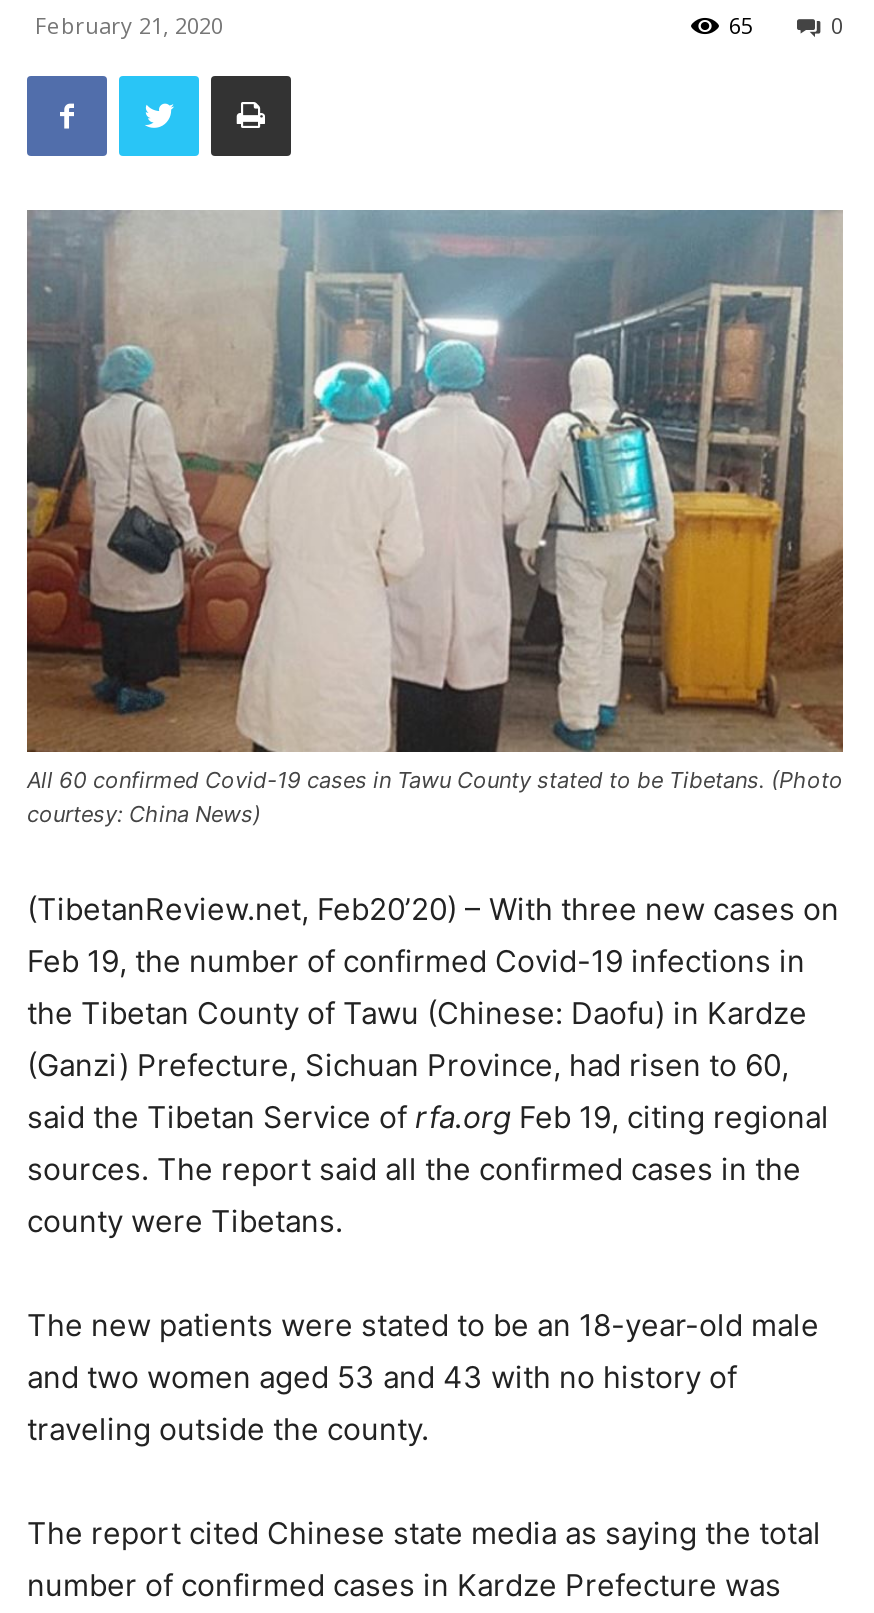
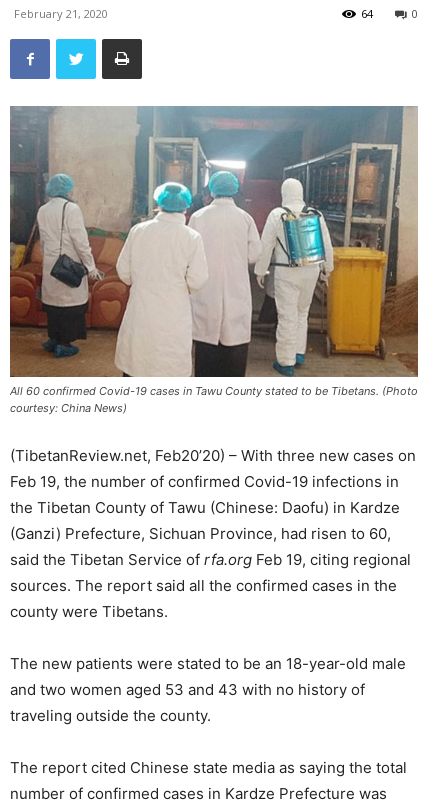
[729,10,753,40] 65 -> [361,6,373,21] 64

